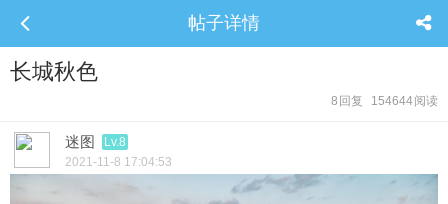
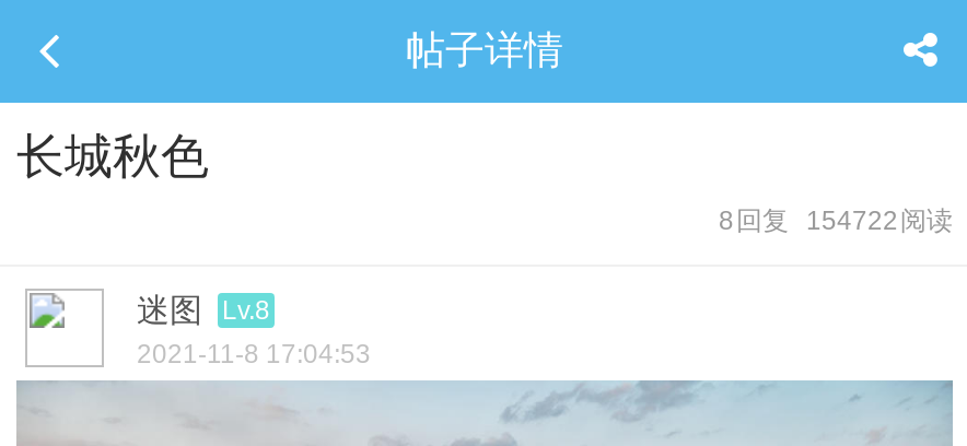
[331,94,438,108] 8回复 154644阅读 -> [719,206,953,236] 8回复 154722阅读

